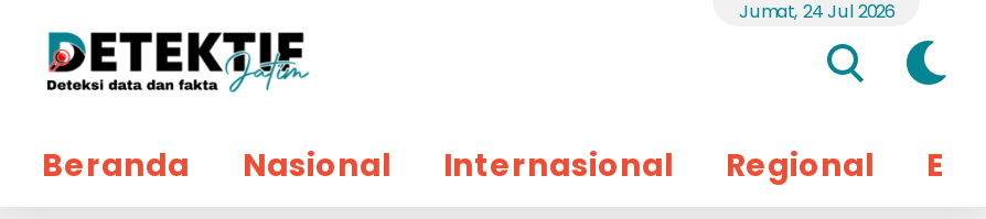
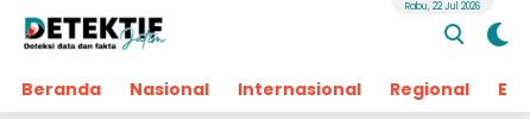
[739,0,893,24] Jumat, 24 Jul 2026 -> [405,0,480,13] Rabu, 22 Jul 2026

